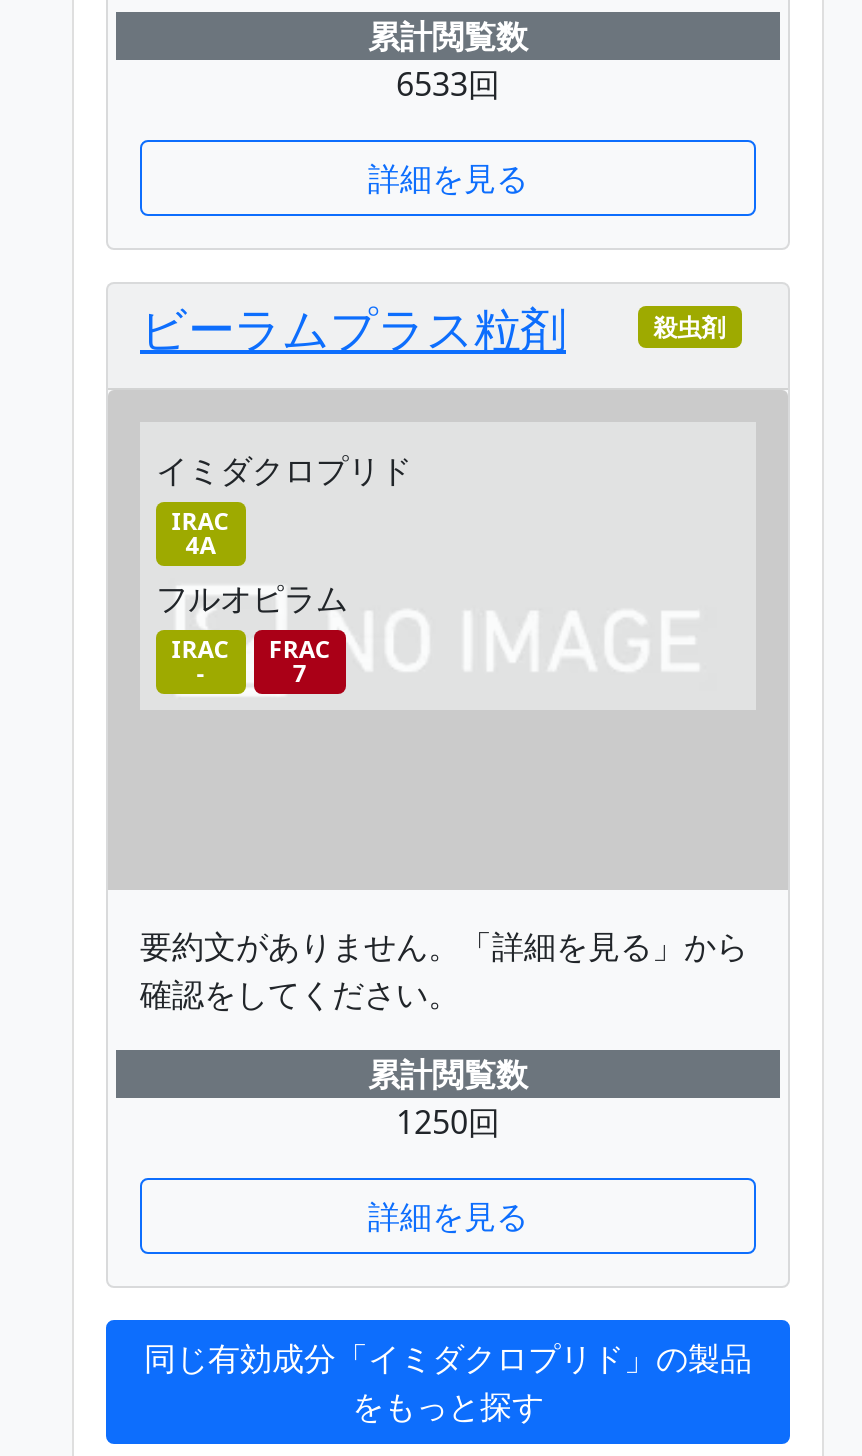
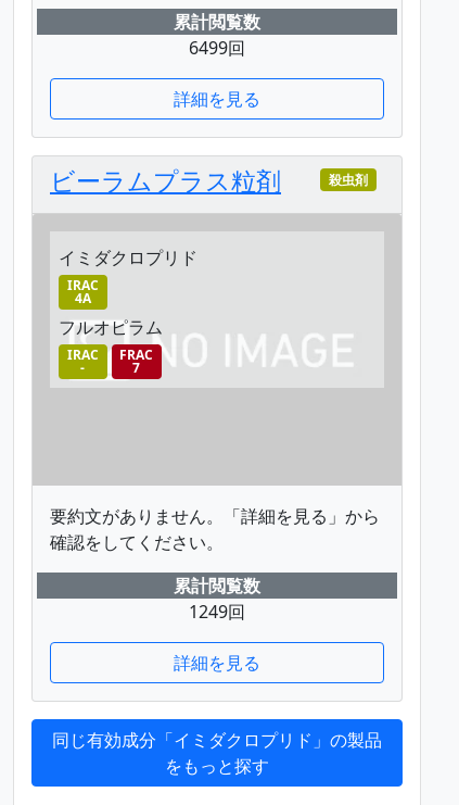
[396,61,500,105] 6533回 -> [189,35,245,59] 6499回
[396,1099,500,1143] 1250回 -> [189,599,245,623] 1249回

